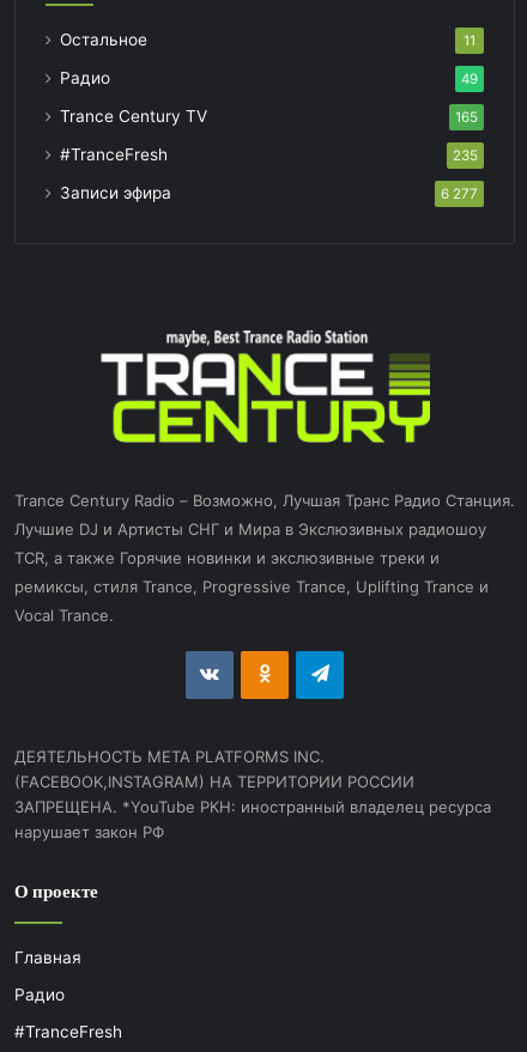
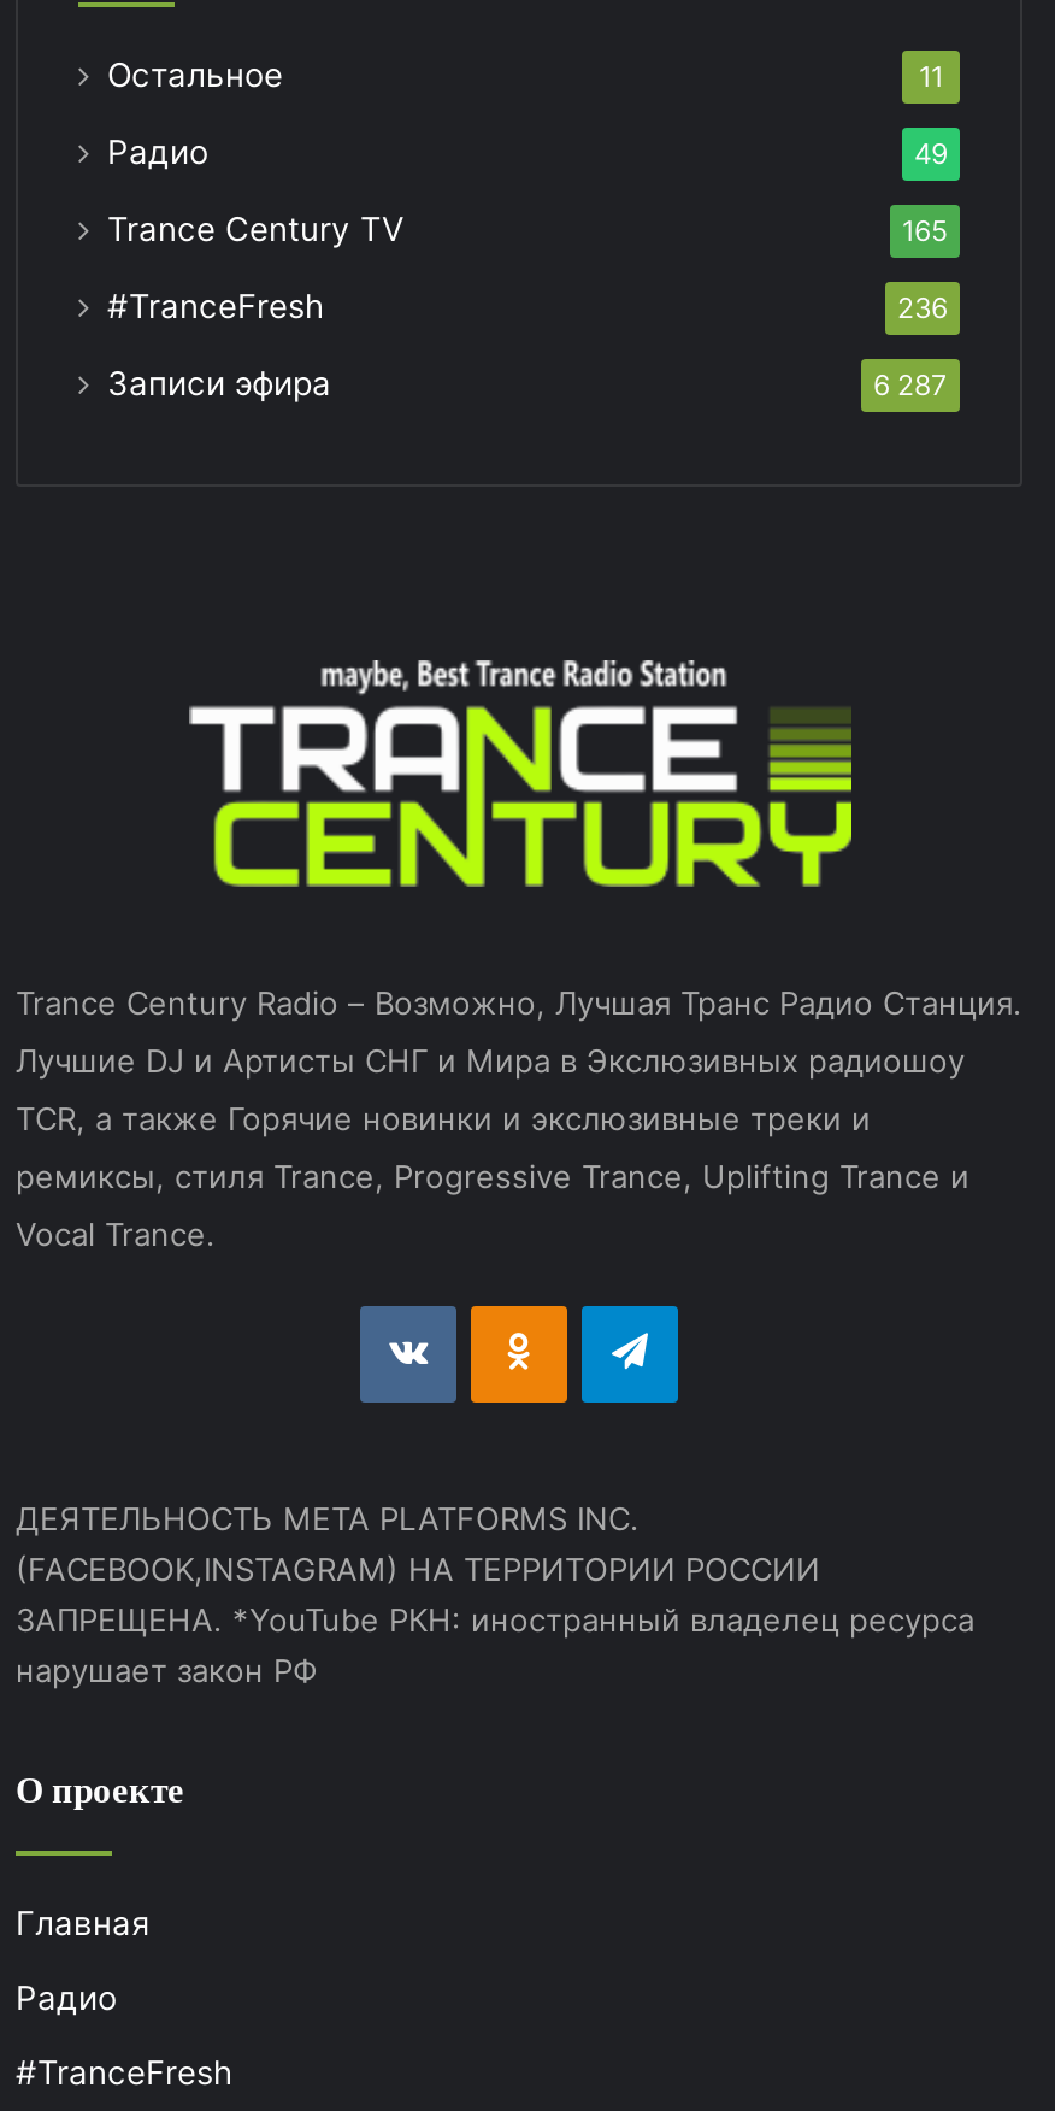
[453,147,478,164] 235 -> [897,291,948,325] 236
[441,185,478,202] 6 277 -> [873,368,948,402] 6 287

